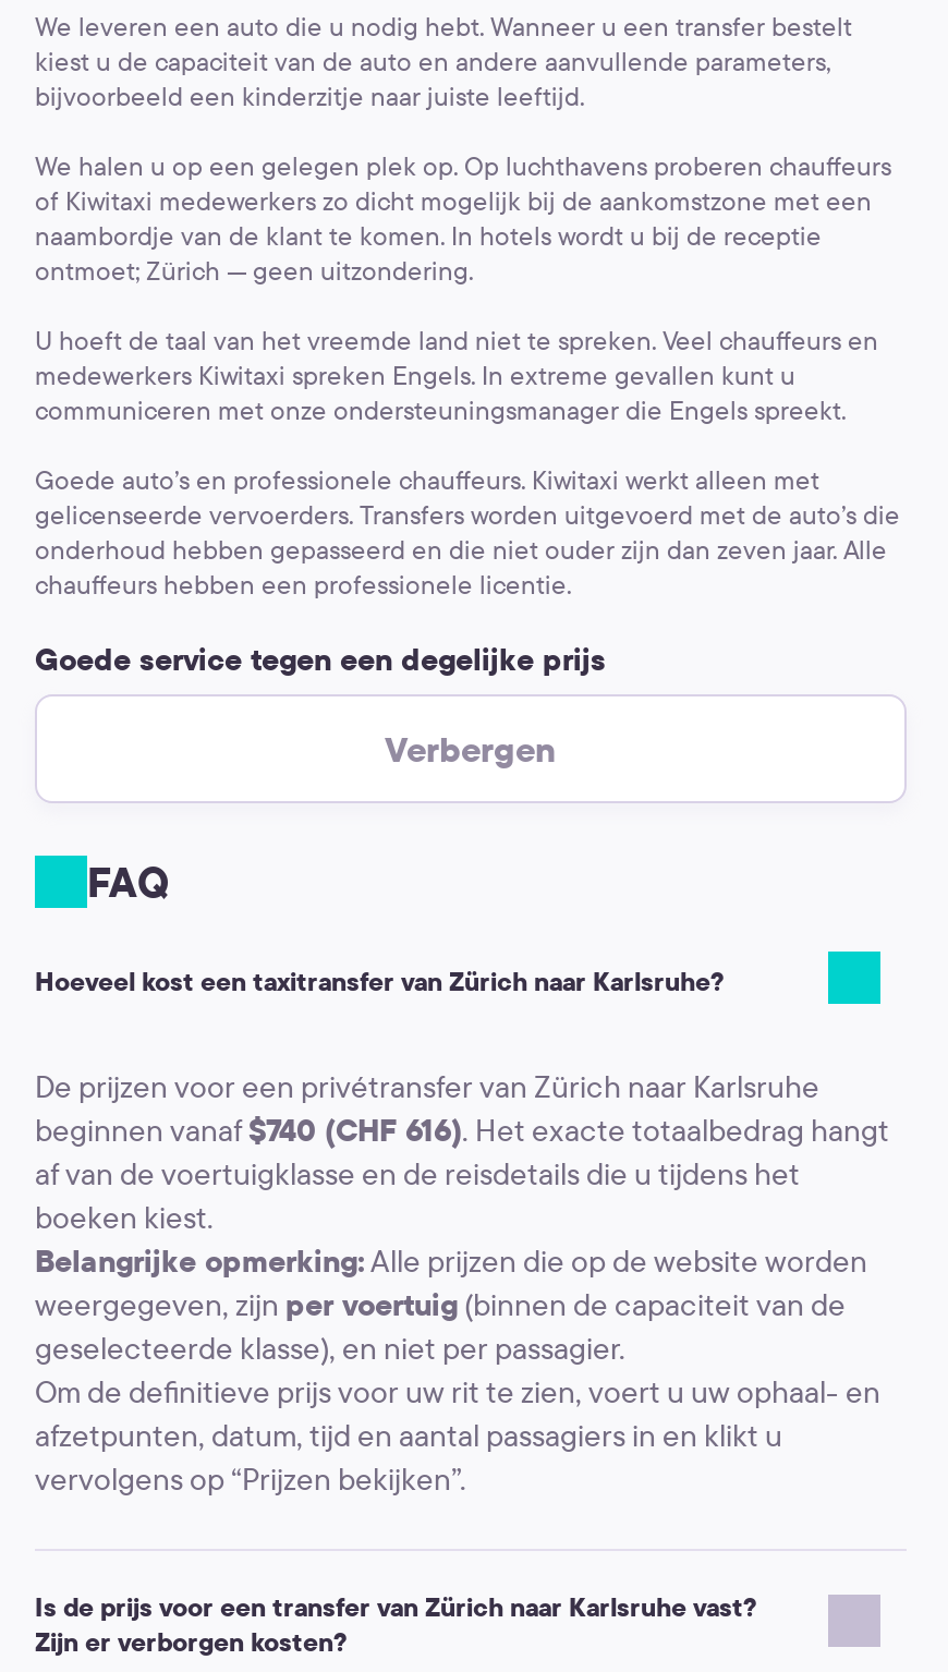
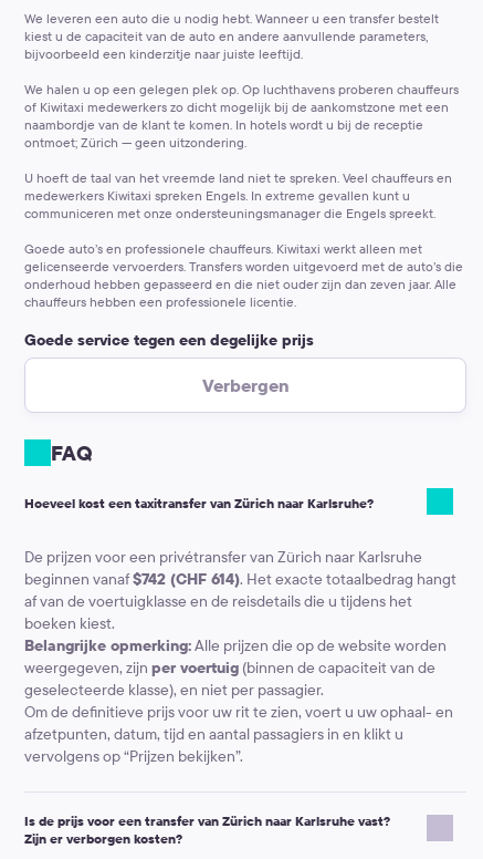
[35,1111,889,1150] beginnen vanaf $740 (CHF 616). Het exacte totaalbedrag hangt -> [24,569,456,589] beginnen vanaf $742 (CHF 614). Het exacte totaalbedrag hangt

